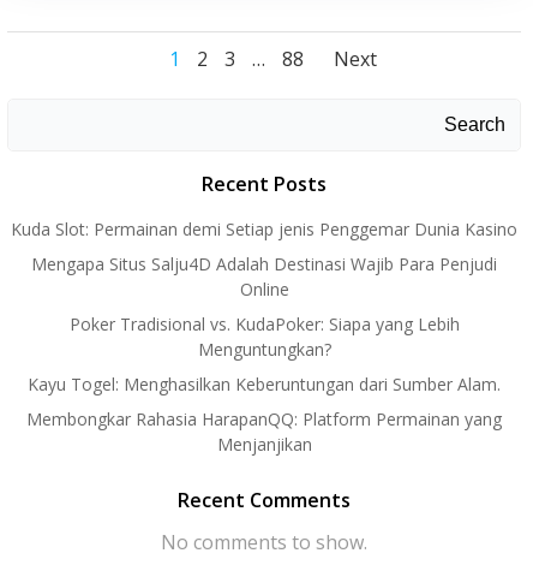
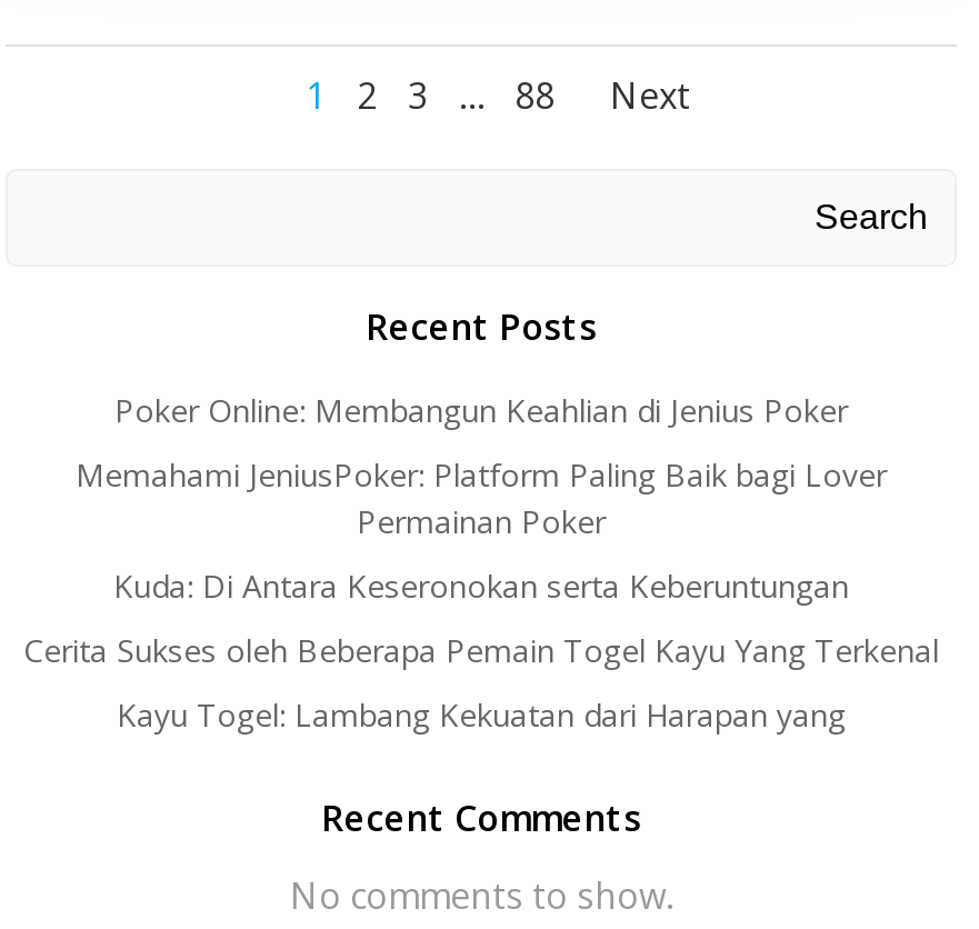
[11,218,517,240] Kuda Slot: Permainan demi Setiap jenis Penggemar Dunia Kasino -> [114,389,848,431] Poker Online: Membangun Keahlian di Jenius Poker
[31,252,497,301] Mengapa Situs Salju4D Adalah Destinasi Wajib Para Penjudi | Online -> [76,453,887,542] Memahami JeniusPoker: Platform Paling Baik bagi Lover | Permainan Poker
[69,313,459,361] Poker Tradisional vs. KudaPoker: Siapa yang Lebih | Menguntungkan? -> [113,565,849,607] Kuda: Di Antara Keseronokan serta Keberuntungan
[28,373,501,395] Kayu Togel: Menghasilkan Keberuntungan dari Sumber Alam. -> [23,629,939,671] Cerita Sukses oleh Beberapa Pemain Togel Kayu Yang Terkenal
[26,408,502,456] Membongkar Rahasia HarapanQQ: Platform Permainan yang | Menjanjikan -> [117,693,846,736] Kayu Togel: Lambang Kekuatan dari Harapan yang

